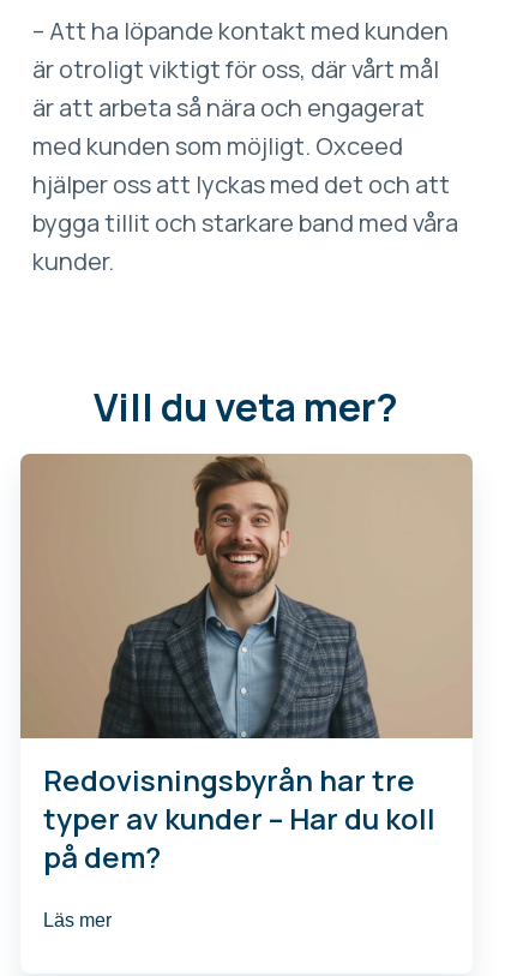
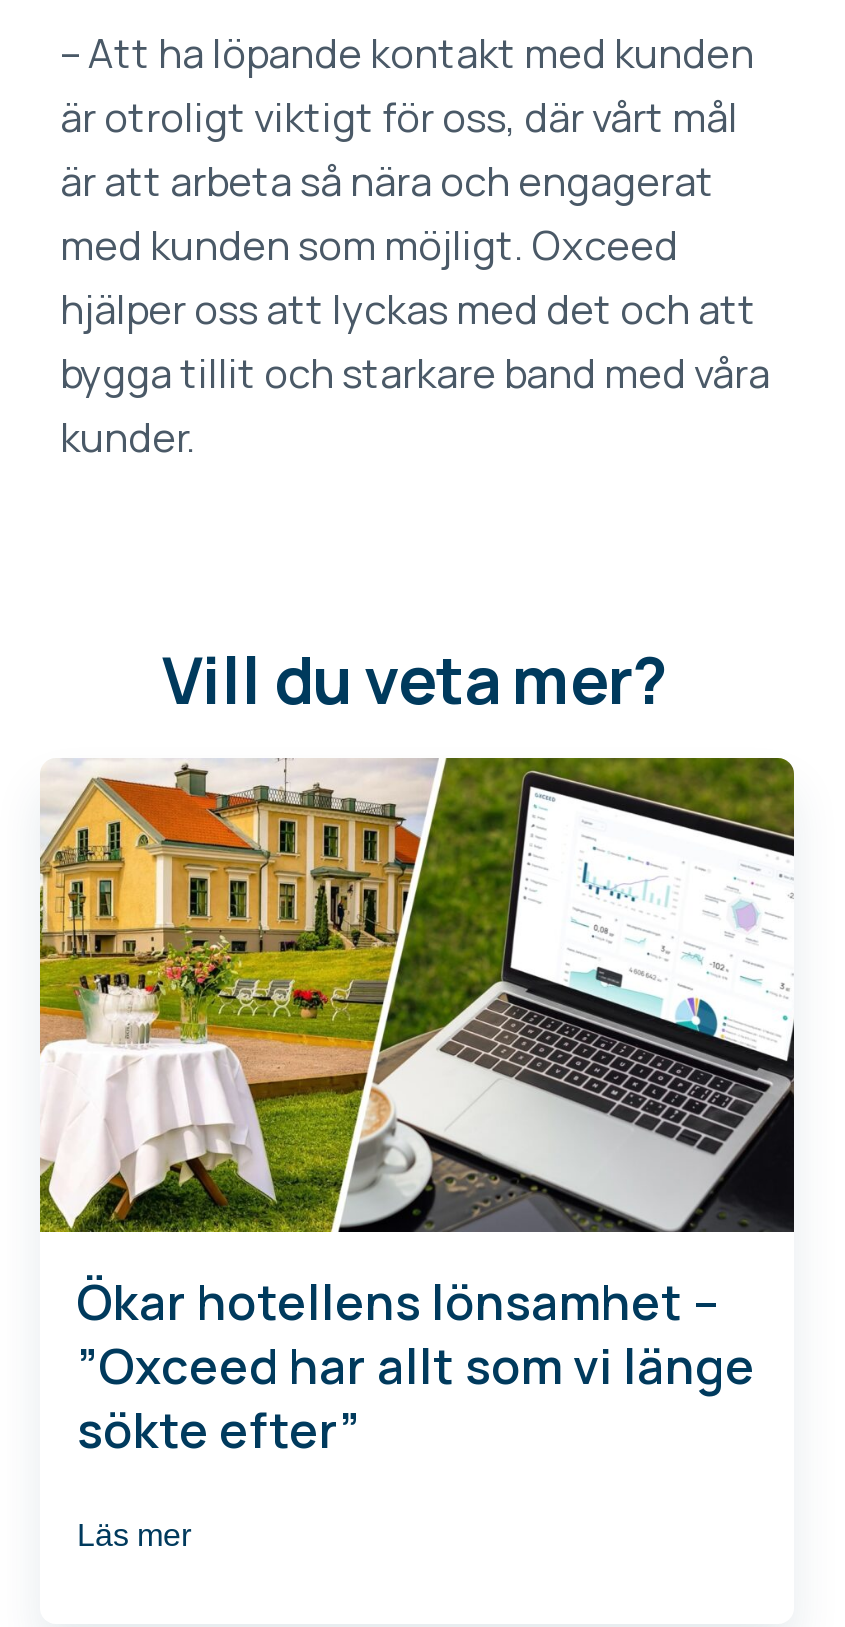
[19,454,474,876] [image] | Redovisningsbyrån har tre | typer av kunder – Har du koll | på dem? -> [38,758,796,1462] [image] | Ökar hotellens lönsamhet – | ”Oxceed har allt som vi länge | sökte efter”

